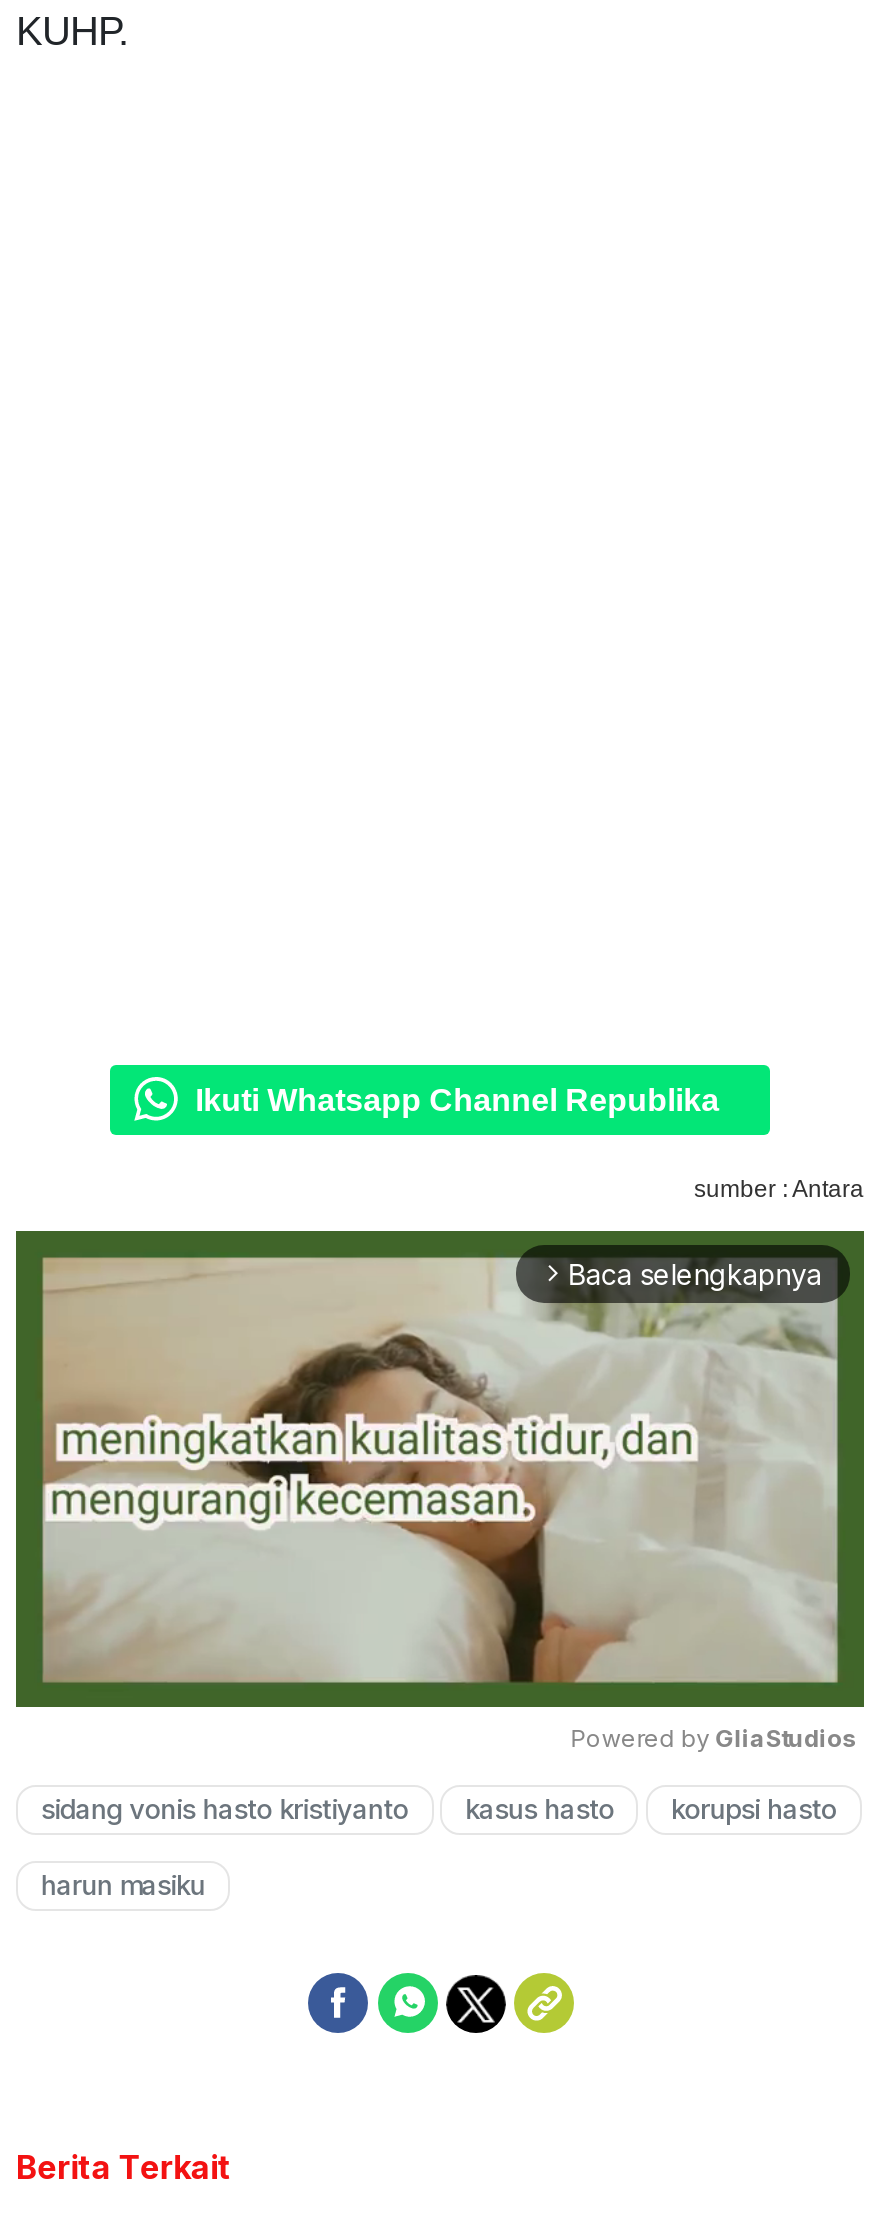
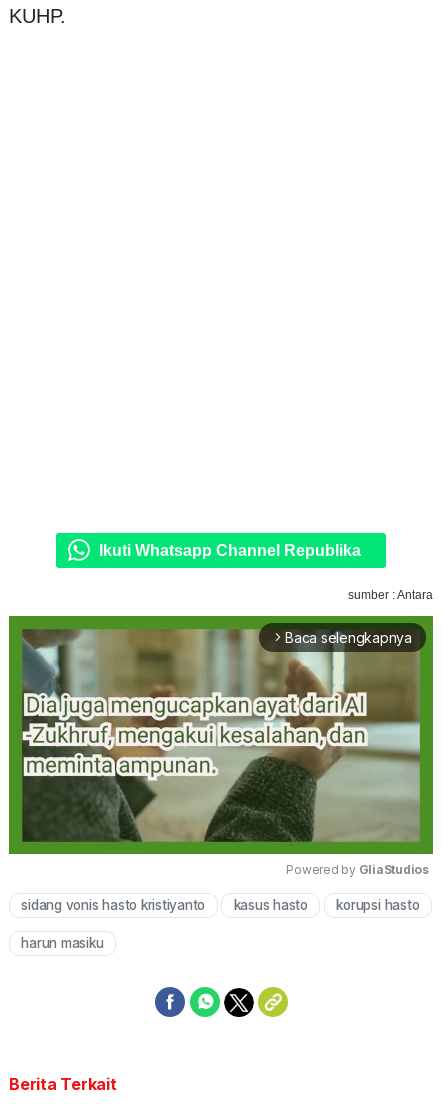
[16,1231,864,1707] [image] -> [9,616,433,854] [image]

